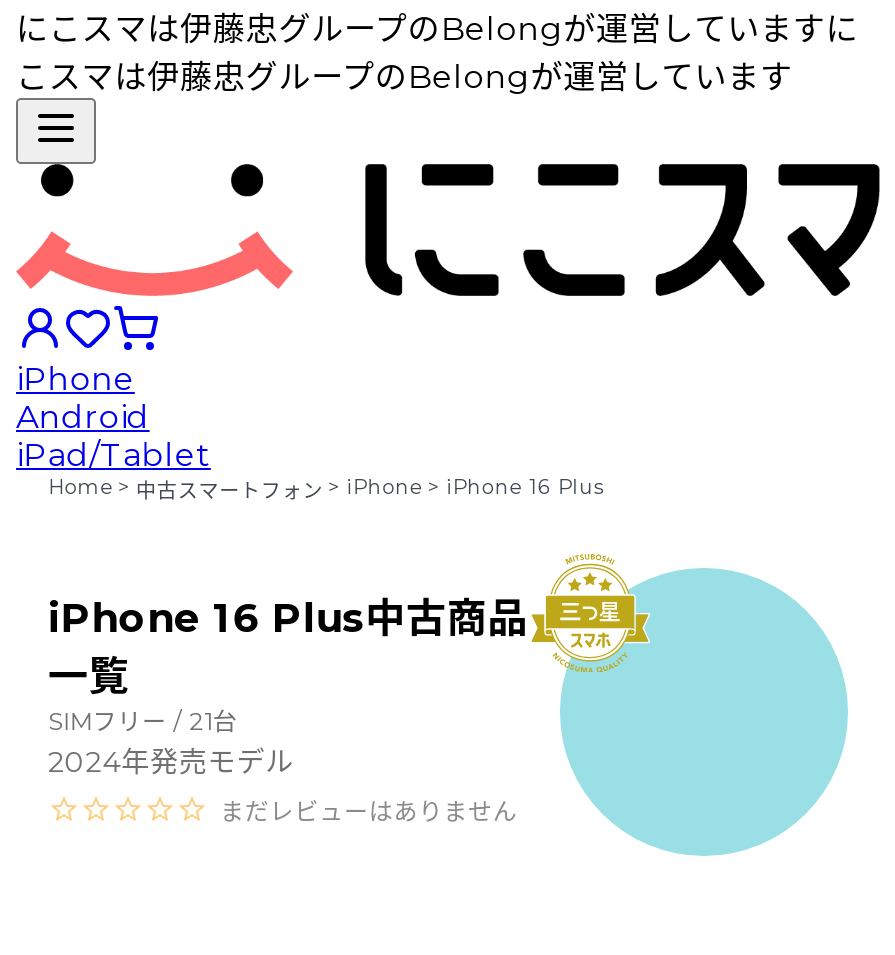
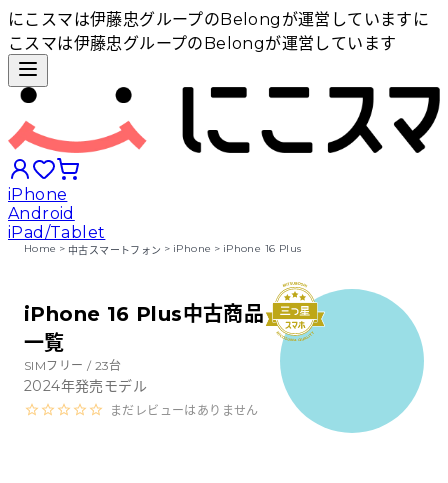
[48,706,238,736] SIMフリー / 21台 -> [24,358,122,373] SIMフリー / 23台

